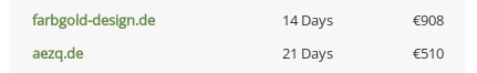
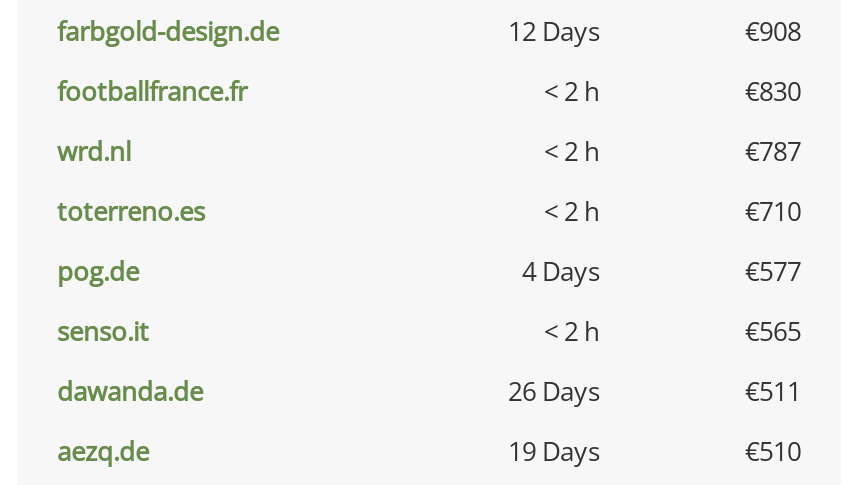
[282,10,333,30] 14 Days -> [508,13,600,49] 12 Days
none -> [57,73,801,409] footballfrance.fr | < 2 h | €830 | wrd.nl | < 2 h | €787 | toterreno.es | < 2 h | €710 | pog.de | 4 Days | €577 | senso.it | < 2 h | €565 | dawanda.de | 26 Days | €511
[282,43,333,63] 21 Days -> [508,433,600,469] 19 Days

